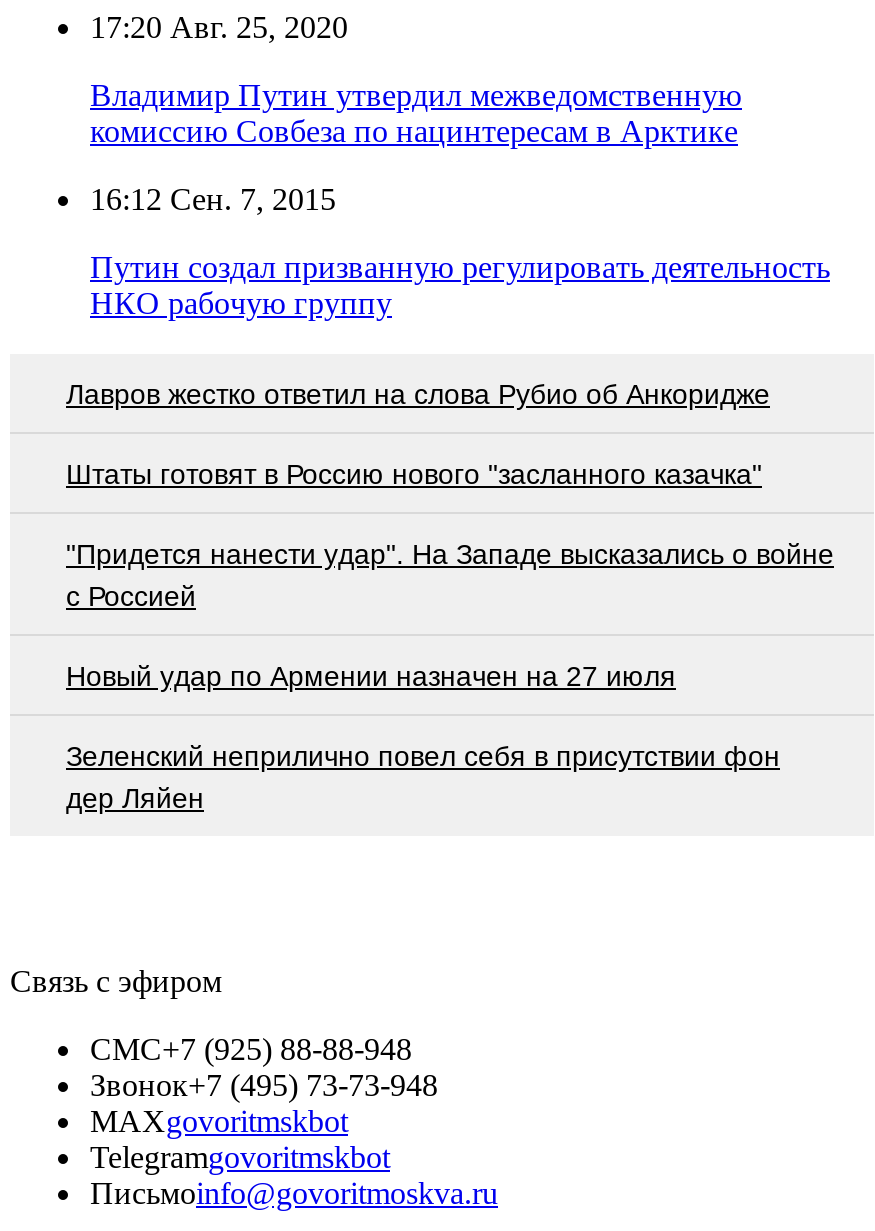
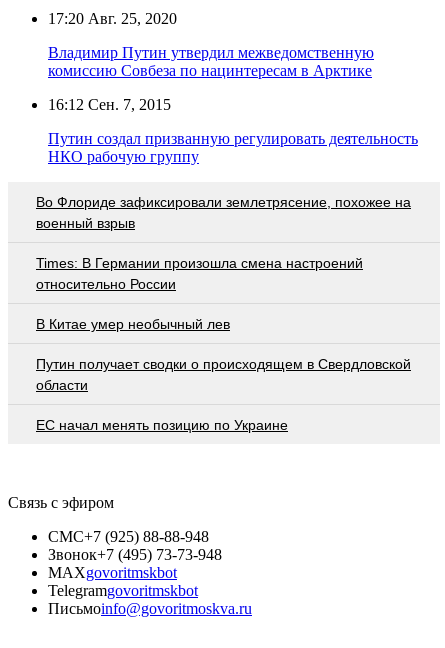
[66,377,770,409] Лавров жестко ответил на слова Рубио об Анкоридже -> [36,194,411,231] Во Флориде зафиксировали землетрясение, похожее на | военный взрыв
[66,457,762,489] Штаты готовят в Россию нового "засланного казачка" -> [36,255,363,292] Times: В Германии произошла смена настроений | относительно России
[66,537,834,611] "Придется нанести удар". На Западе высказались о войне | с Россией -> [36,316,230,332] В Китае умер необычный лев
[66,659,676,691] Новый удар по Армении назначен на 27 июля -> [36,356,411,393] Путин получает сводки о происходящем в Свердловской | области
[66,739,780,813] Зеленский неприлично повел cебя в присутствии фон | дер Ляйен -> [36,417,288,433] ЕС начал менять позицию по Украине

